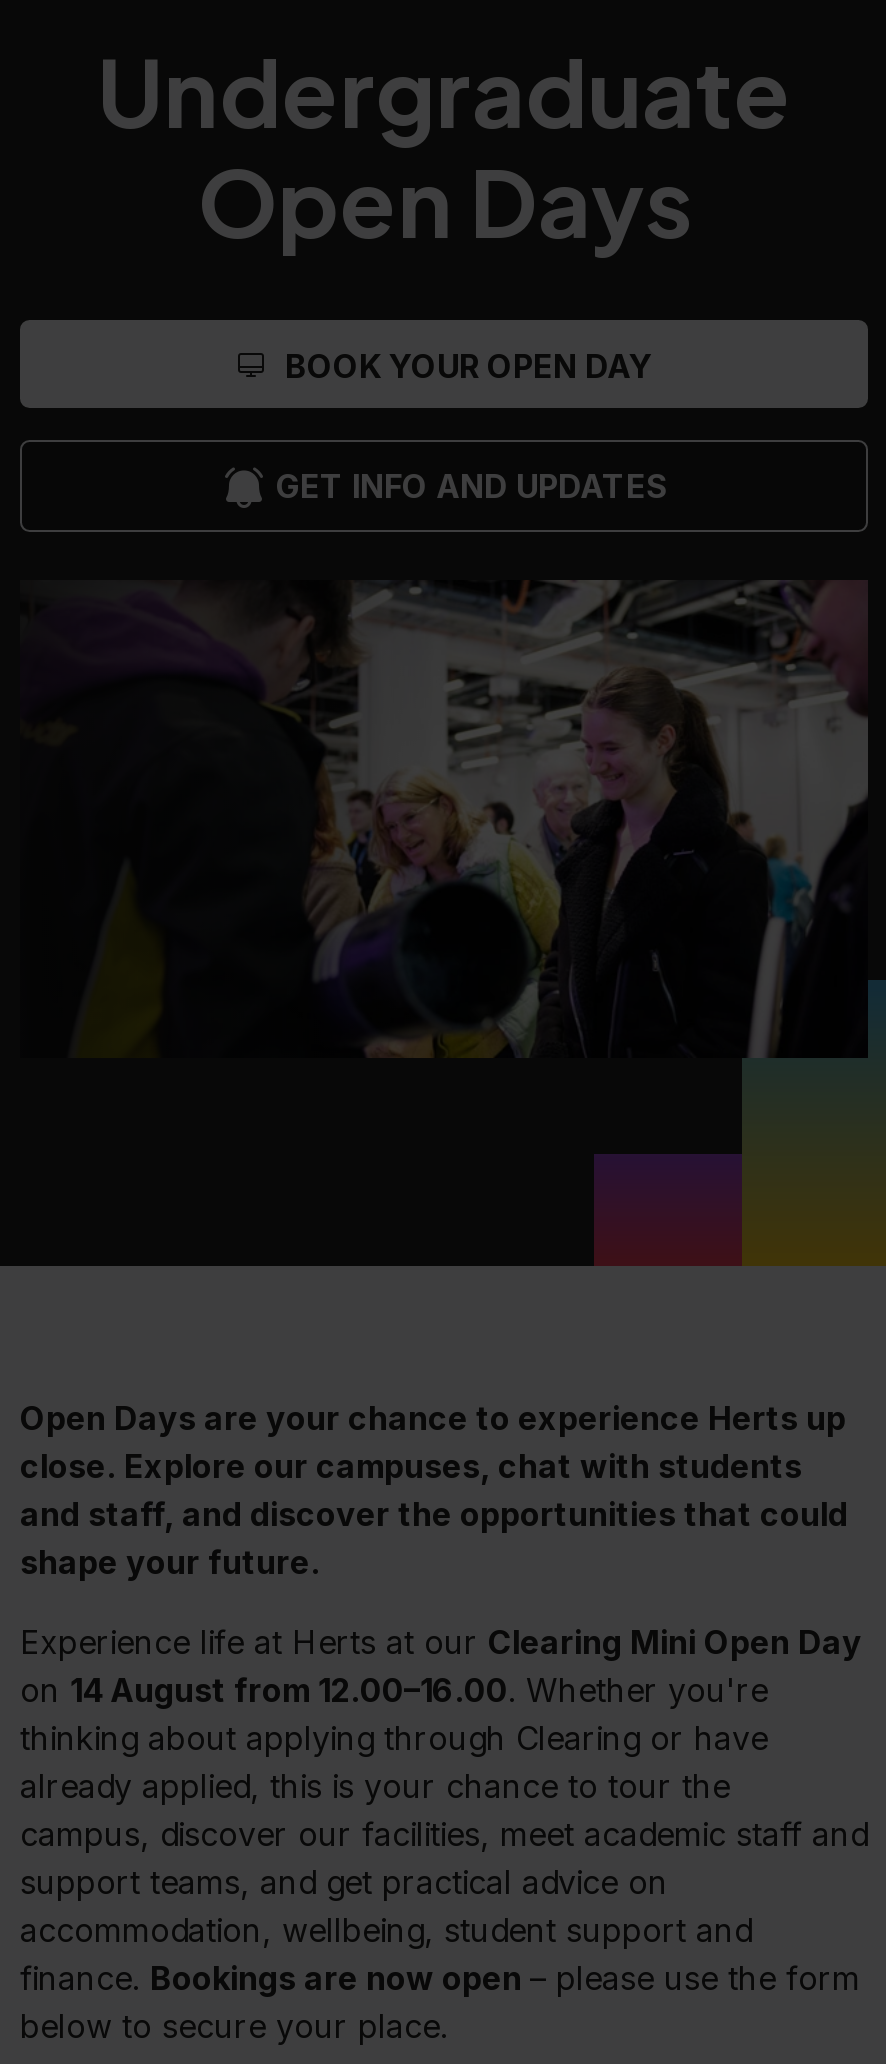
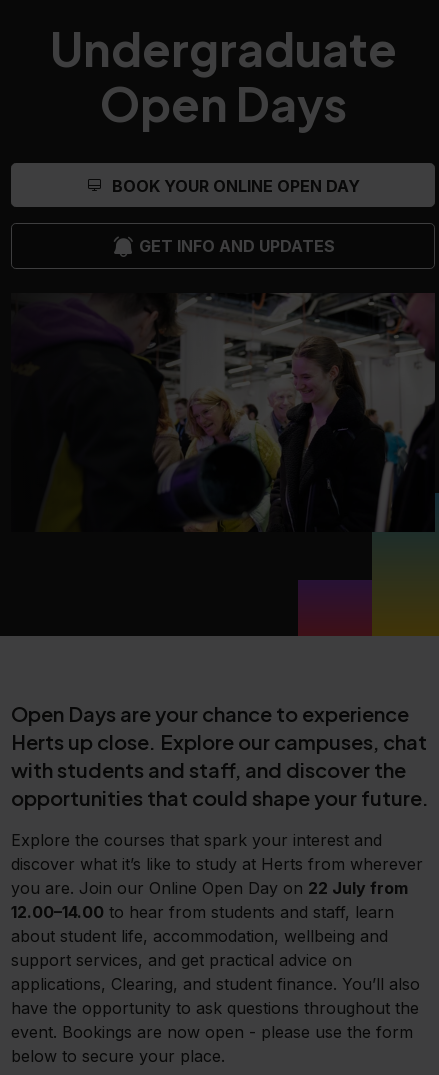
[285,347,653,387] BOOK YOUR OPEN DAY -> [111,176,359,196] BOOK YOUR ONLINE OPEN DAY
[20,1622,868,1998] Experience life at Herts at our Clearing Mini Open Day | on 14 August from 12.00–16.00. Whether you're | thinking about applying through Clearing or have | already applied, this is your chance to tour the | campus, discover our facilities, meet academic staff and | support teams, and get practical advice on | accommodation, wellbeing, student support and | finance. Bookings are now open – please use the form -> [11,830,423,1042] Explore the courses that spark your interest and | discover what it’s like to study at Herts from wherever | you are. Join our Online Open Day on 22 July from | 12.00–14.00 to hear from students and staff, learn | about student life, accommodation, wellbeing and | support services, and get practical advice on | applications, Clearing, and student finance. You’ll also | have the opportunity to ask questions throughout the | event. Bookings are now open - please use the form

